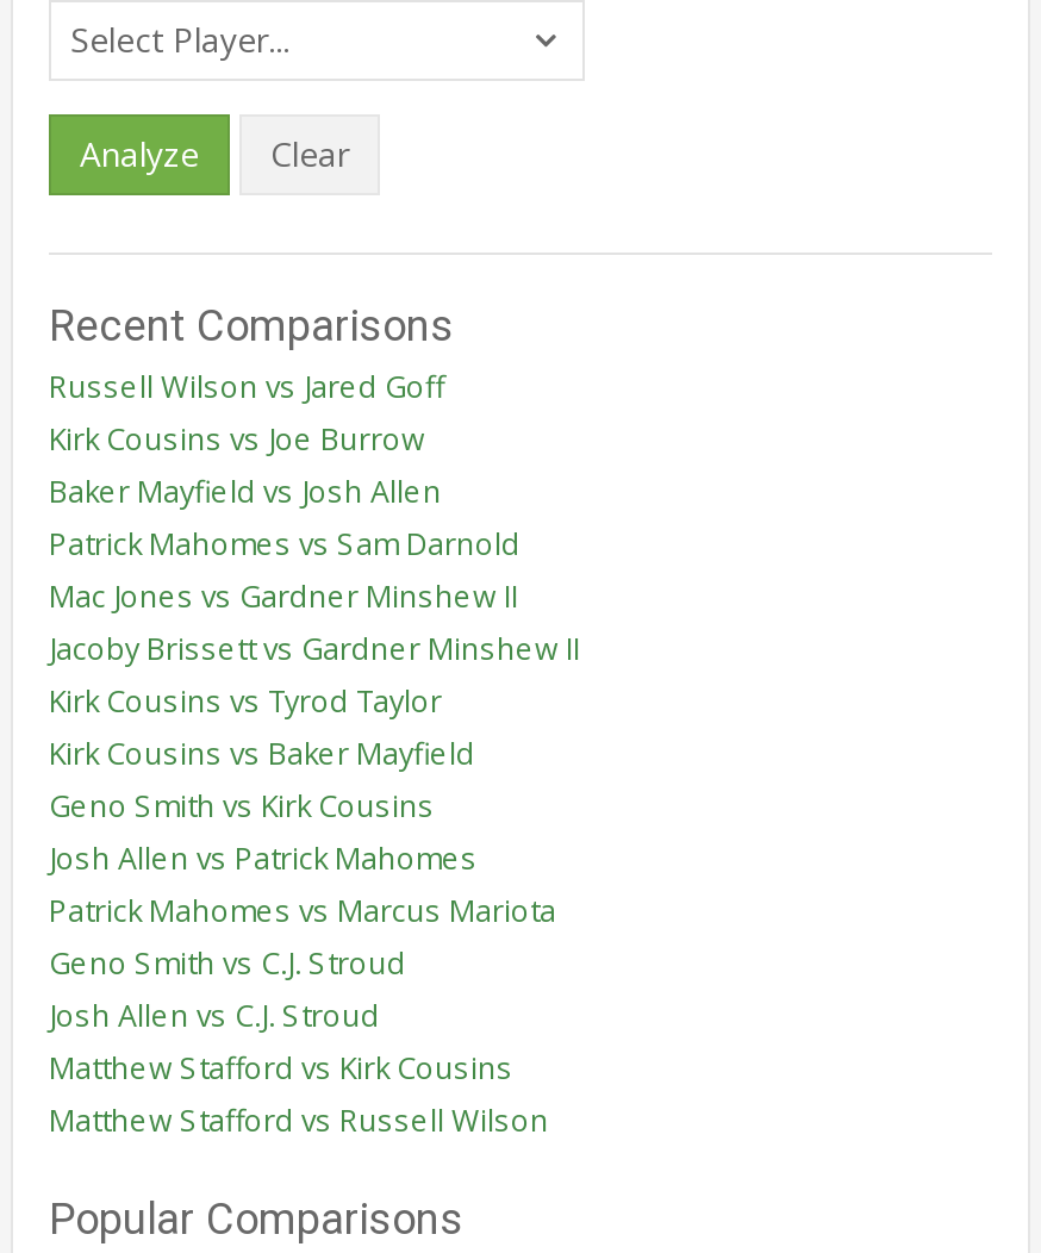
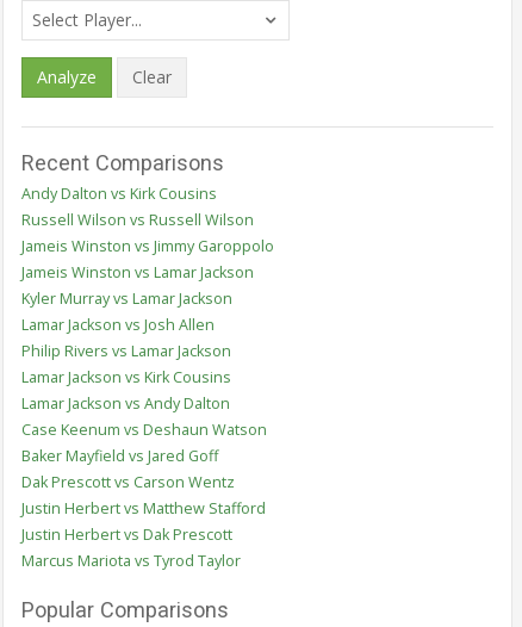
[49,367,580,1141] Russell Wilson vs Jared Goff | Kirk Cousins vs Joe Burrow | Baker Mayfield vs Josh Allen | Patrick Mahomes vs Sam Darnold | Mac Jones vs Gardner Minshew II | Jacoby Brissett vs Gardner Minshew II | Kirk Cousins vs Tyrod Taylor | Kirk Cousins vs Baker Mayfield | Geno Smith vs Kirk Cousins | Josh Allen vs Patrick Mahomes | Patrick Mahomes vs Marcus Mariota | Geno Smith vs C.J. Stroud | Josh Allen vs C.J. Stroud | Matthew Stafford vs Kirk Cousins | Matthew Stafford vs Russell Wilson -> [21,184,274,571] Andy Dalton vs Kirk Cousins | Russell Wilson vs Russell Wilson | Jameis Winston vs Jimmy Garoppolo | Jameis Winston vs Lamar Jackson | Kyler Murray vs Lamar Jackson | Lamar Jackson vs Josh Allen | Philip Rivers vs Lamar Jackson | Lamar Jackson vs Kirk Cousins | Lamar Jackson vs Andy Dalton | Case Keenum vs Deshaun Watson | Baker Mayfield vs Jared Goff | Dak Prescott vs Carson Wentz | Justin Herbert vs Matthew Stafford | Justin Herbert vs Dak Prescott | Marcus Mariota vs Tyrod Taylor

